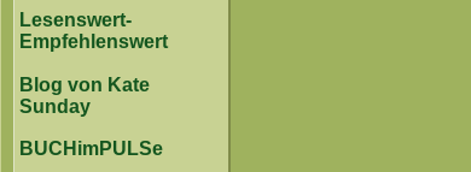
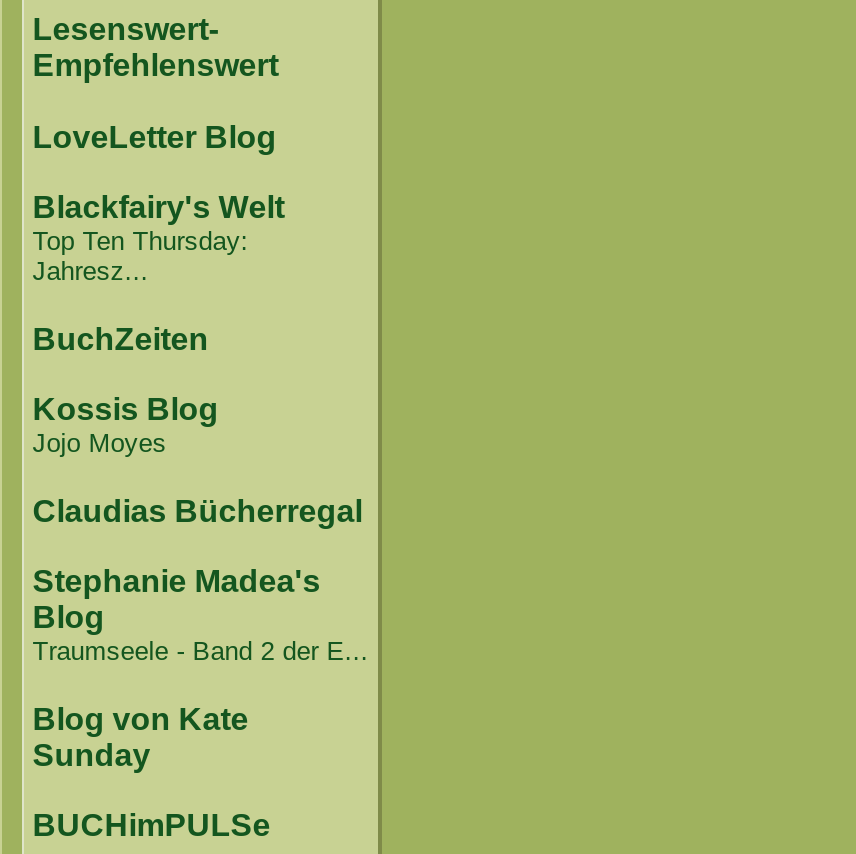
none -> [33,119,369,667] LoveLetter Blog | Blackfairy's Welt | Top Ten Thursday: | Jahresz... | BuchZeiten | Kossis Blog | Jojo Moyes | Claudias Bücherregal | Stephanie Madea's | Blog | Traumseele - Band 2 der E...

